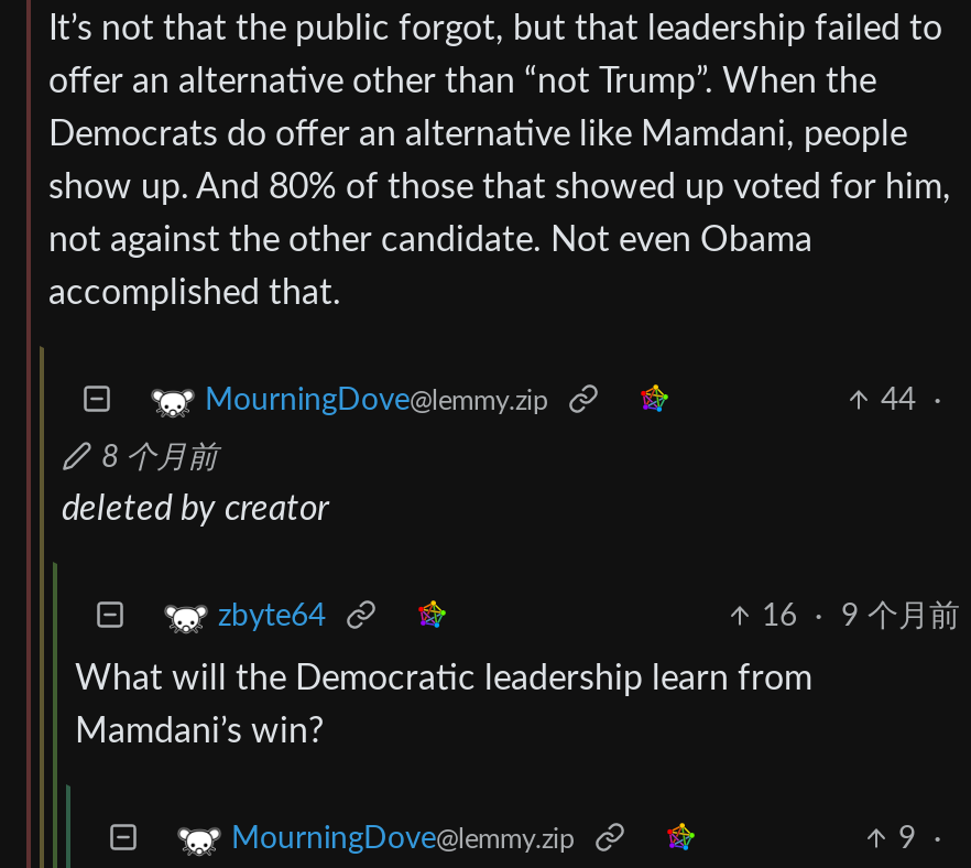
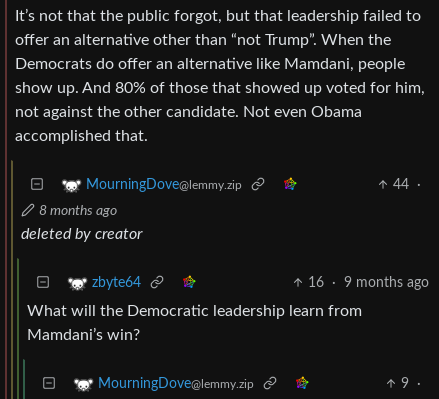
[101,443,218,474] 8 个月前 -> [39,204,117,218] 8 months ago
[762,601,960,632] 16 · 9 个月前 -> [308,276,429,290] 16 · 9 months ago

